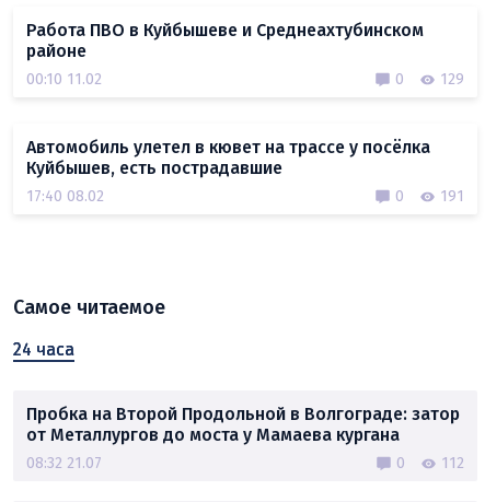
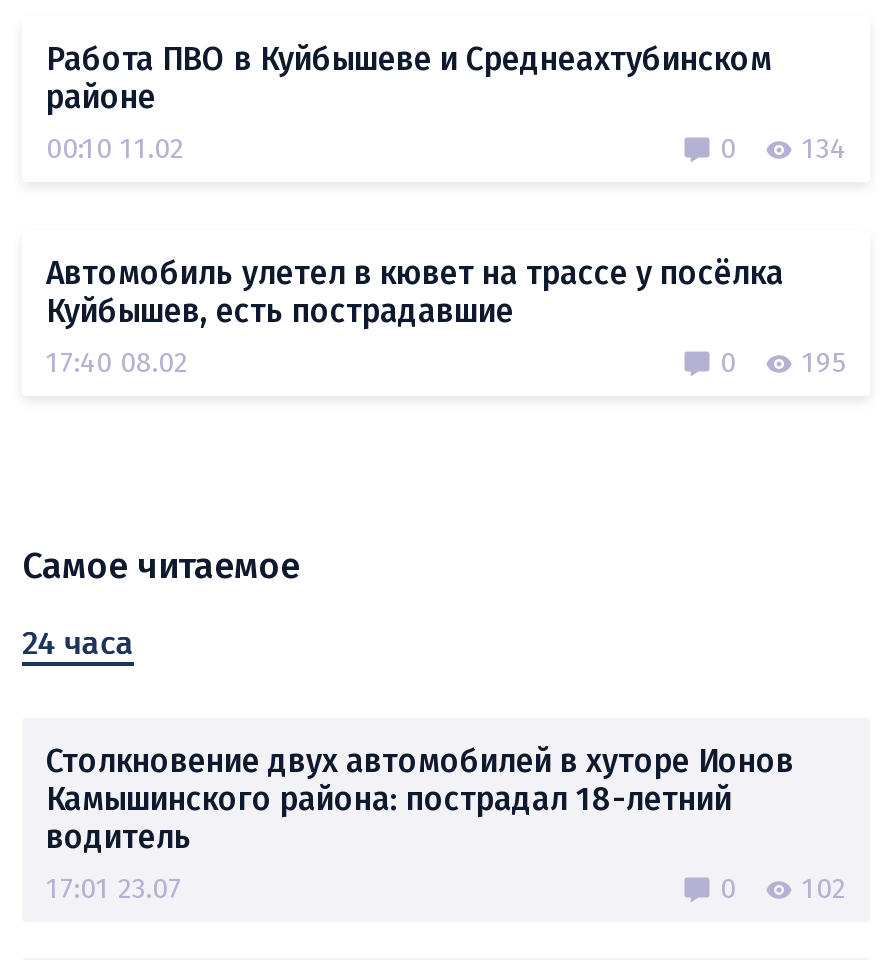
[395,70,464,89] 0 129 -> [720,132,846,166] 0 134
[395,187,464,206] 0 191 -> [720,346,846,380] 0 195
[26,404,460,472] Пробка на Второй Продольной в Волгограде: затор | от Металлургов до моста у Мамаева кургана | 08:32 21.07 -> [46,742,794,906] Столкновение двух автомобилей в хуторе Ионов | Камышинского района: пострадал 18-летний | водитель | 17:01 23.07
[396,454,464,472] 0 112 -> [720,872,846,906] 0 102

